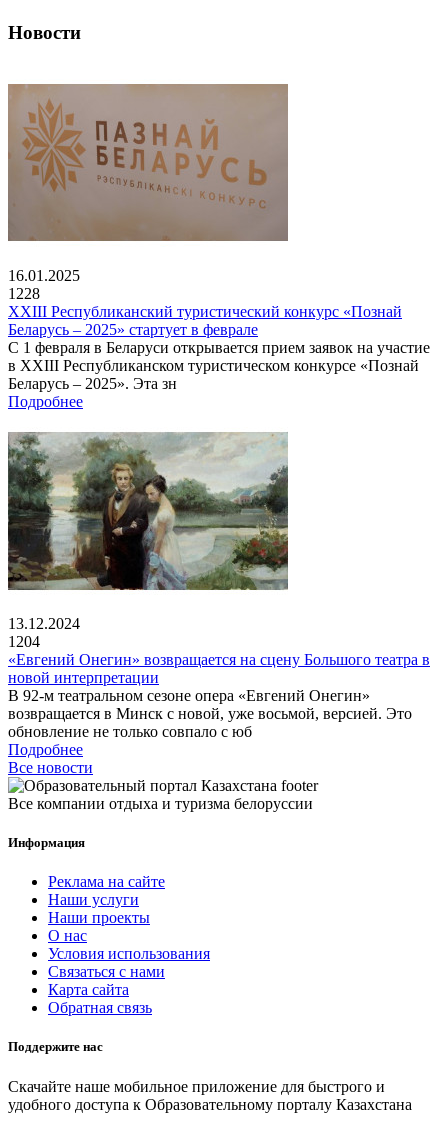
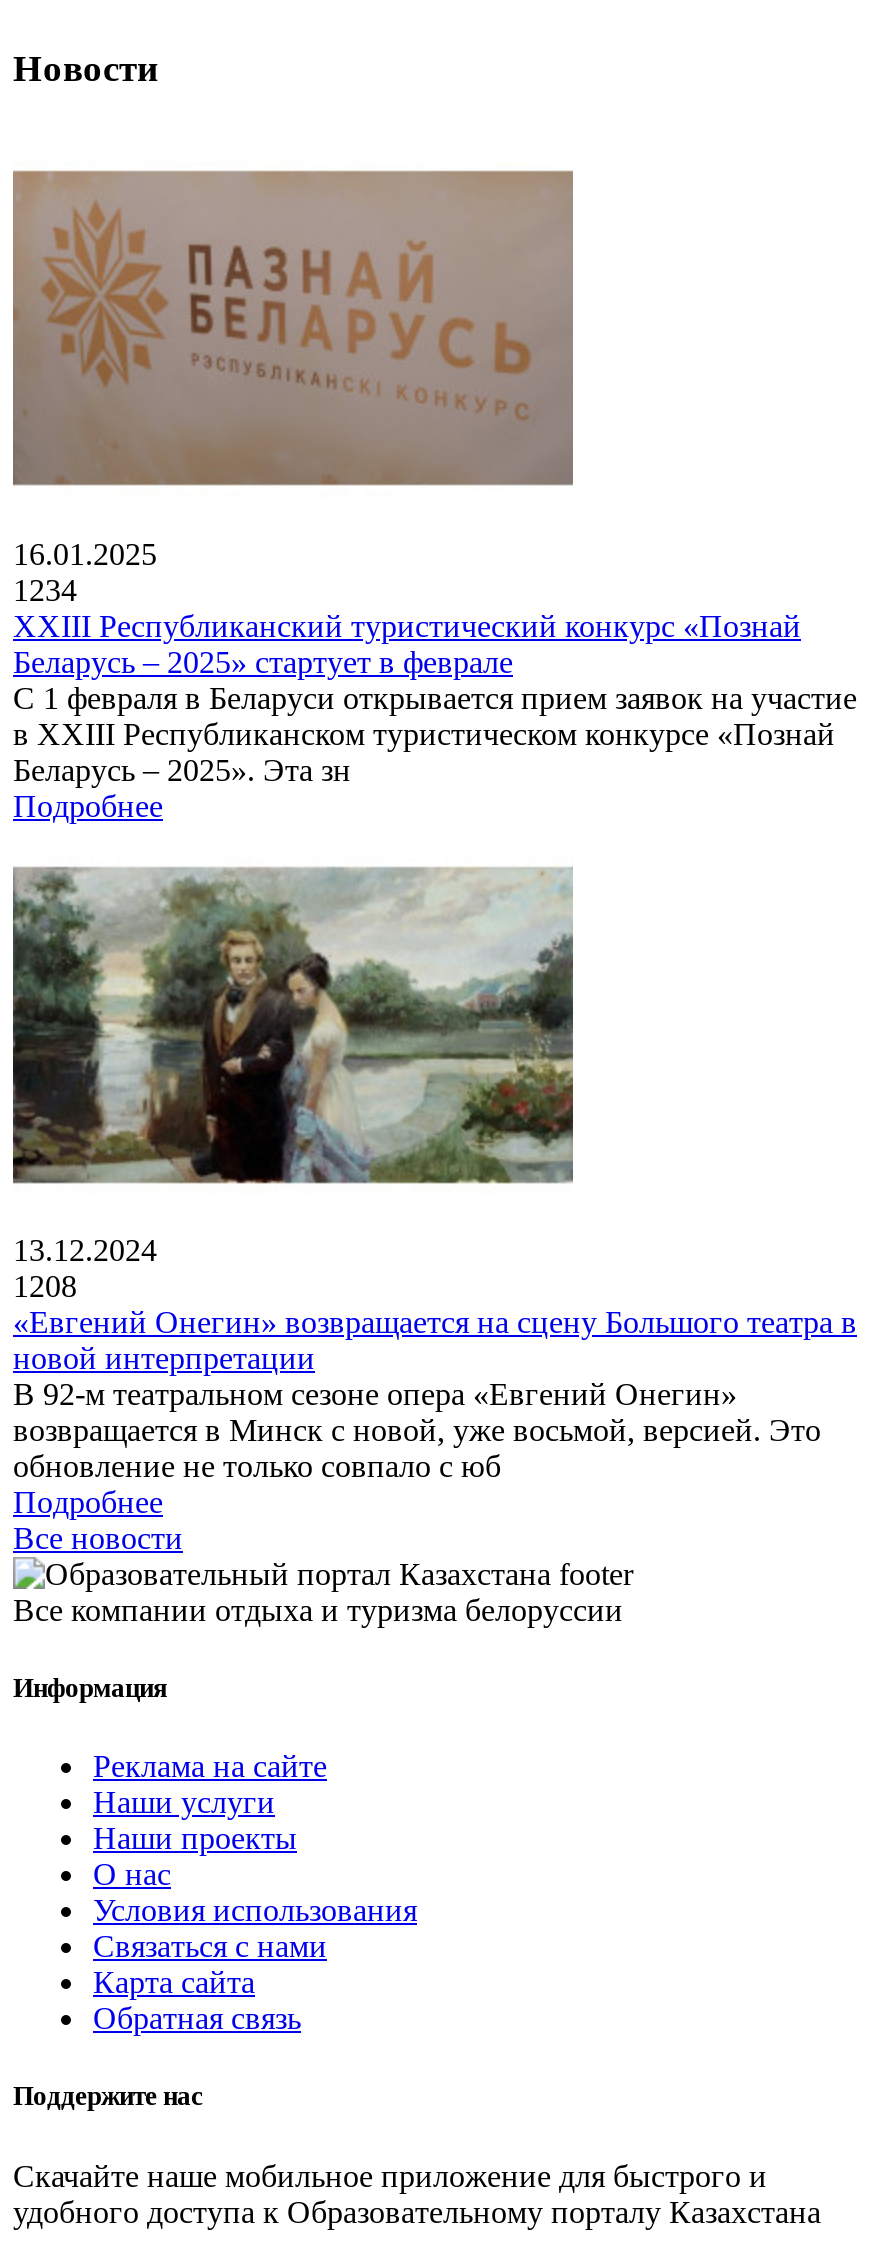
[8,285,40,302] 1228 -> [13,573,77,607] 1234
[8,633,40,650] 1204 -> [13,1269,77,1303] 1208

